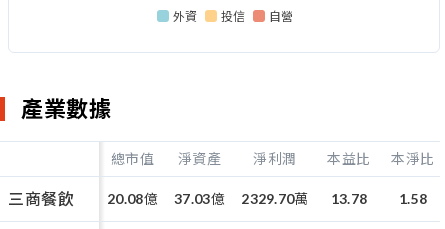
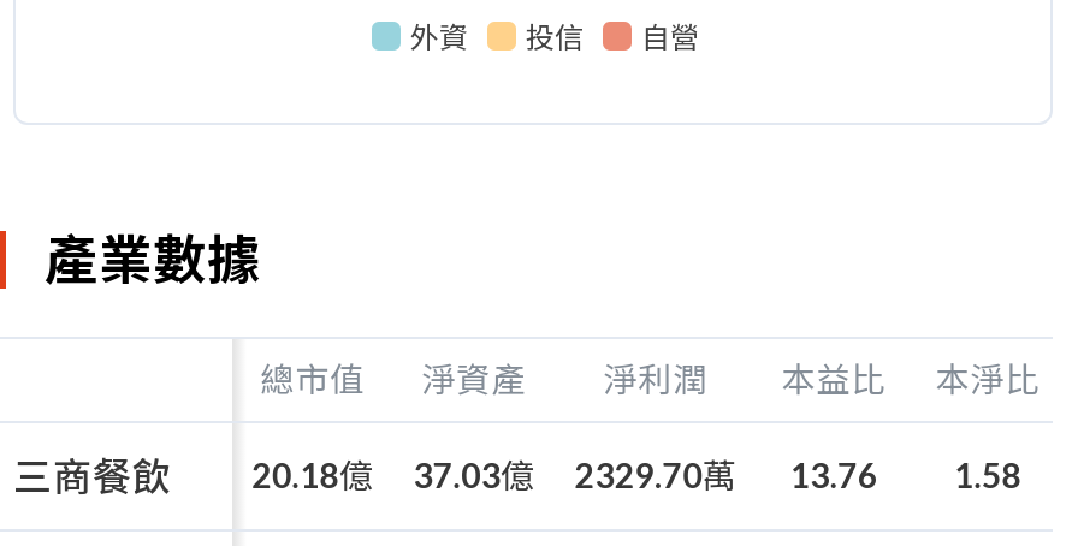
[107,190,158,207] 20.08億 -> [252,455,374,495] 20.18億
[331,190,367,207] 13.78 -> [790,455,878,495] 13.76

